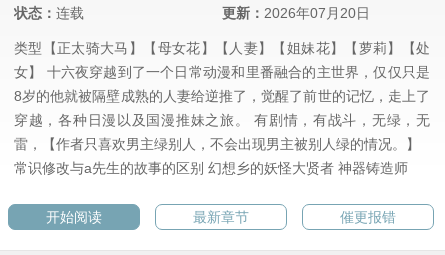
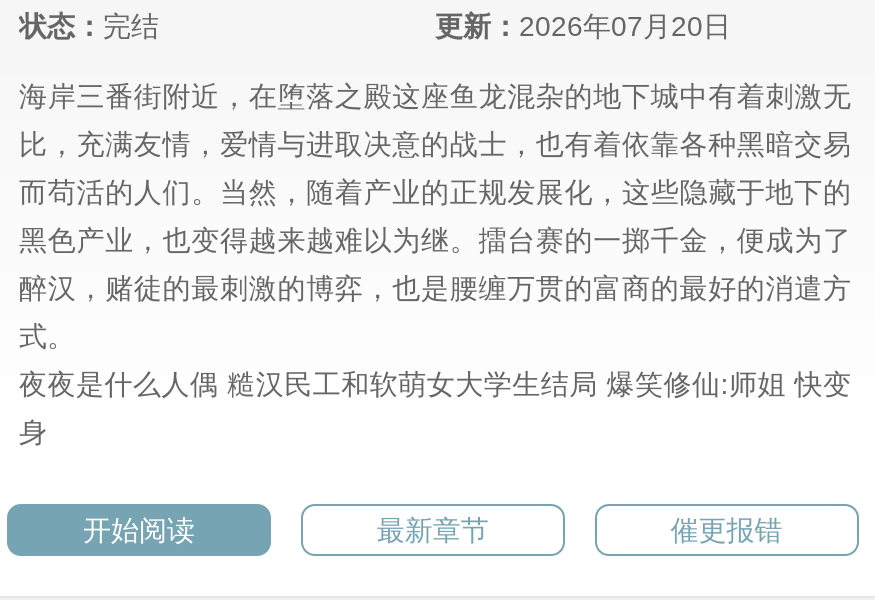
[14,5,84,21] 状态：连载 -> [19,11,159,43] 状态：完结
[14,40,430,176] 类型【正太骑大马】【母女花】【人妻】【姐妹花】【萝莉】【处 | 女】 十六夜穿越到了一个日常动漫和里番融合的主世界，仅仅只是 | 8岁的他就被隔壁成熟的人妻给逆推了，觉醒了前世的记忆，走上了 | 穿越，各种日漫以及国漫推妹之旅。 有剧情，有战斗，无绿，无 | 雷，【作者只喜欢男主绿别人，不会出现男主被别人绿的情况。】 | 常识修改与a先生的故事的区别 幻想乡的妖怪大贤者 神器铸造师 -> [19,81,851,449] 海岸三番街附近，在堕落之殿这座鱼龙混杂的地下城中有着刺激无 | 比，充满友情，爱情与进取决意的战士，也有着依靠各种黑暗交易 | 而苟活的人们。当然，随着产业的正规发展化，这些隐藏于地下的 | 黑色产业，也变得越来越难以为继。擂台赛的一掷千金，便成为了 | 醉汉，赌徒的最刺激的博弈，也是腰缠万贯的富商的最好的消遣方 | 式。 | 夜夜是什么人偶 糙汉民工和软萌女大学生结局 爆笑修仙:师姐 快变 | 身

